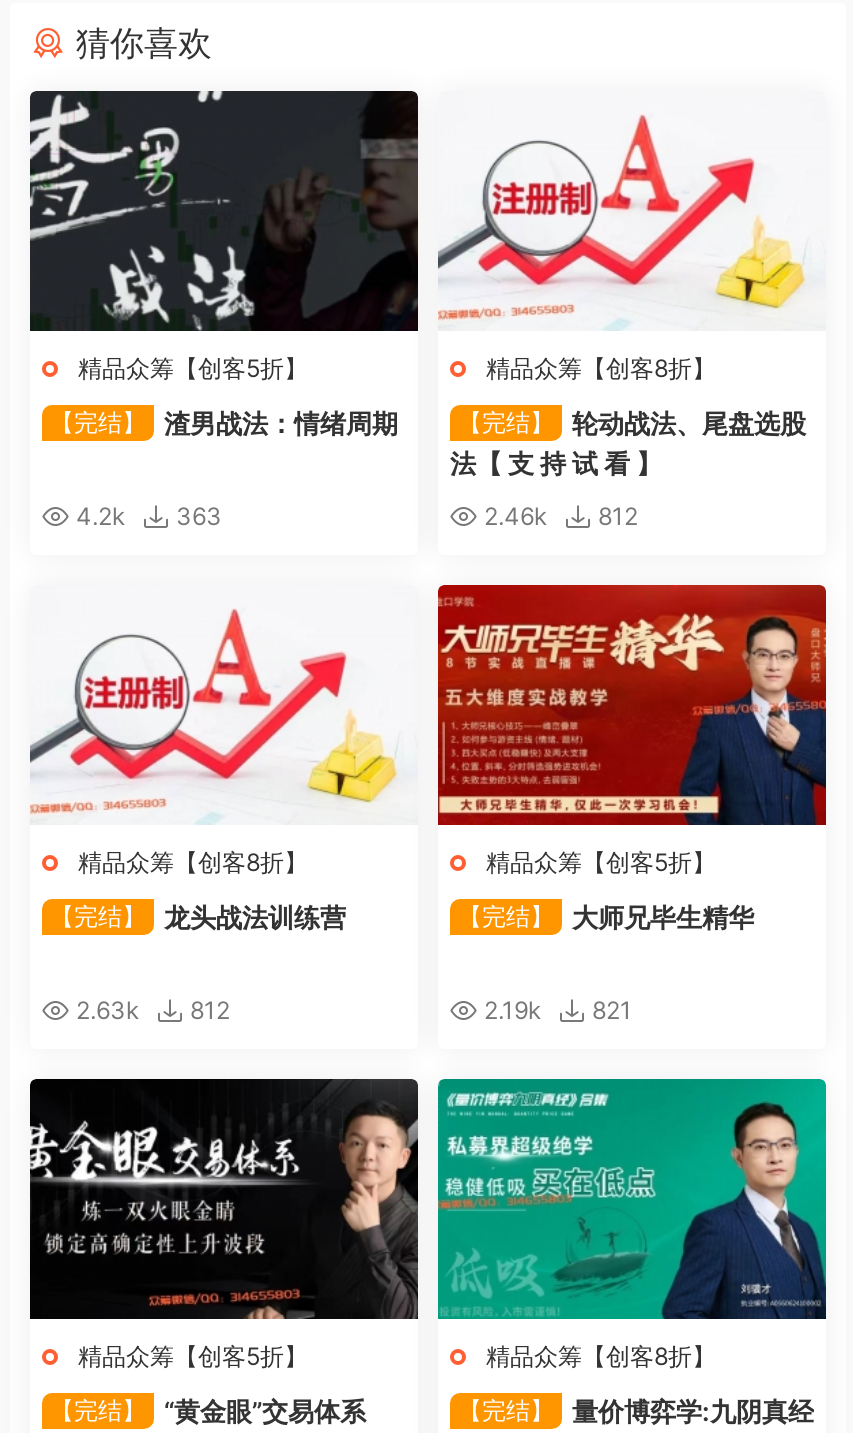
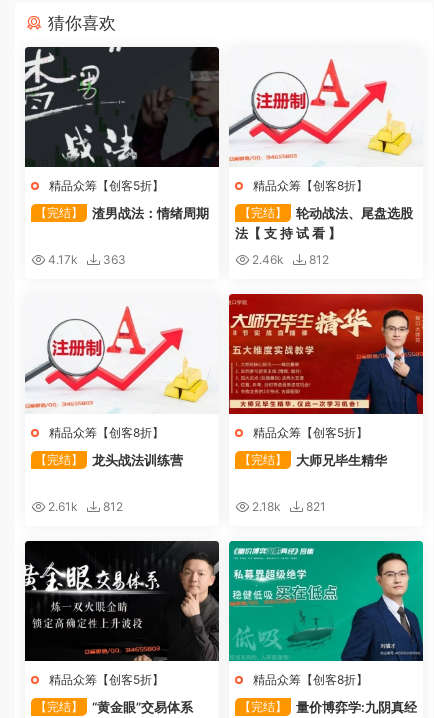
[70,502,222,532] 4.2k 363 -> [45,252,126,267] 4.17k 363
[70,996,230,1026] 2.63k 812 -> [45,499,123,514] 2.61k 812
[478,996,632,1026] 2.19k 821 -> [249,499,326,514] 2.18k 821

